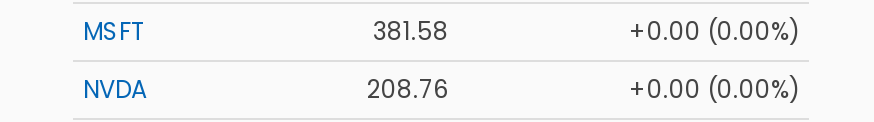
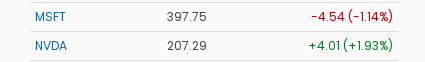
[373,15,449,49] 381.58 -> [167,8,207,25] 397.75
[629,15,799,49] +0.00 (0.00%) -> [311,8,393,25] -4.54 (-1.14%)
[367,73,449,107] 208.76 -> [167,37,207,54] 207.29
[629,73,799,107] +0.00 (0.00%) -> [308,37,393,54] +4.01 (+1.93%)

